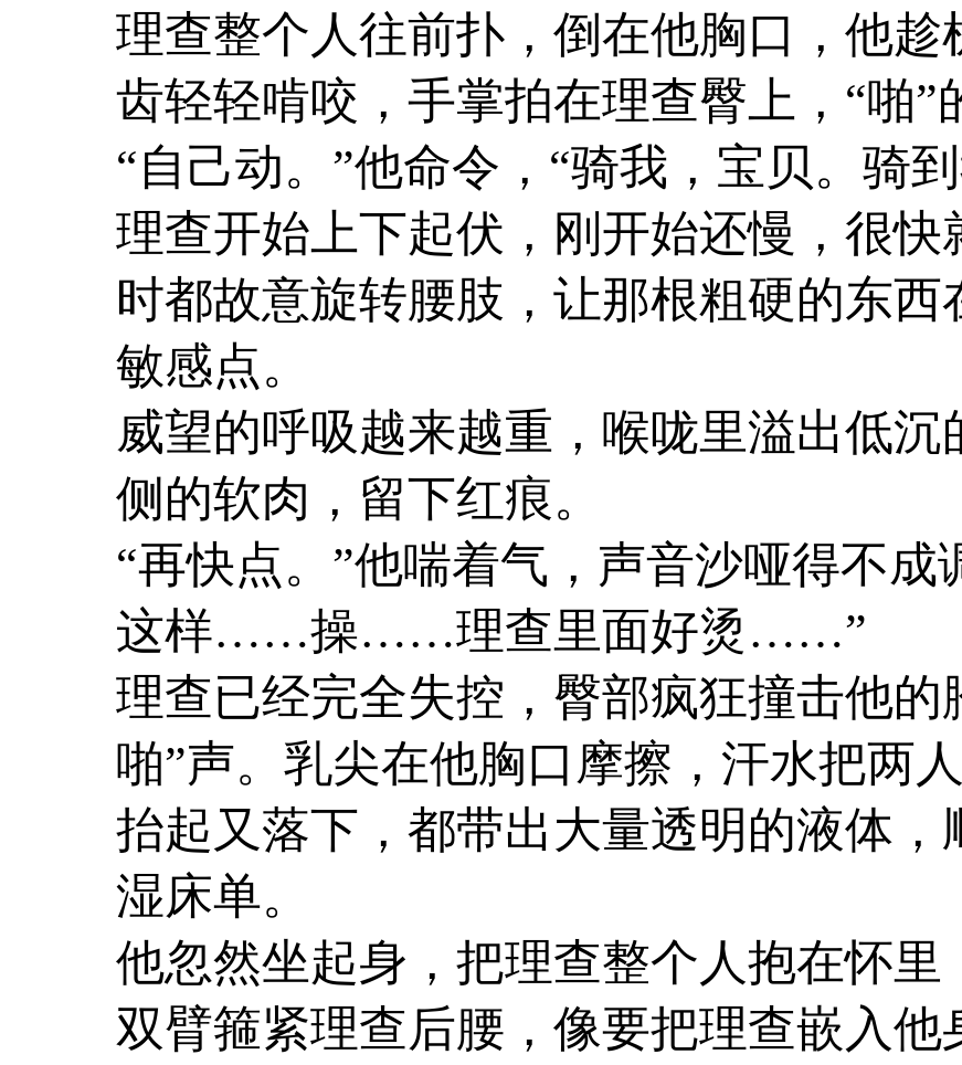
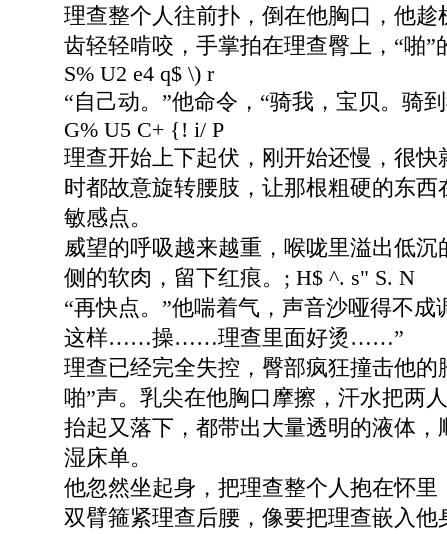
none -> [64,61,214,86] S% U2 e4 q$ \) r
none -> [64,117,224,142] G% U5 C+ {! i/ P
[116,471,602,526] 侧的软肉，留下红痕。 -> [64,265,415,290] 侧的软肉，留下红痕。; H$ ^. s" S. N

